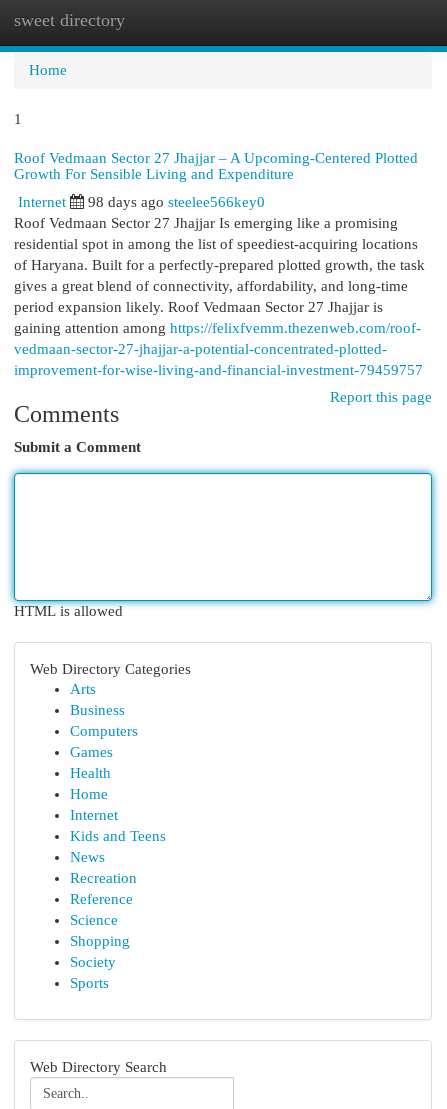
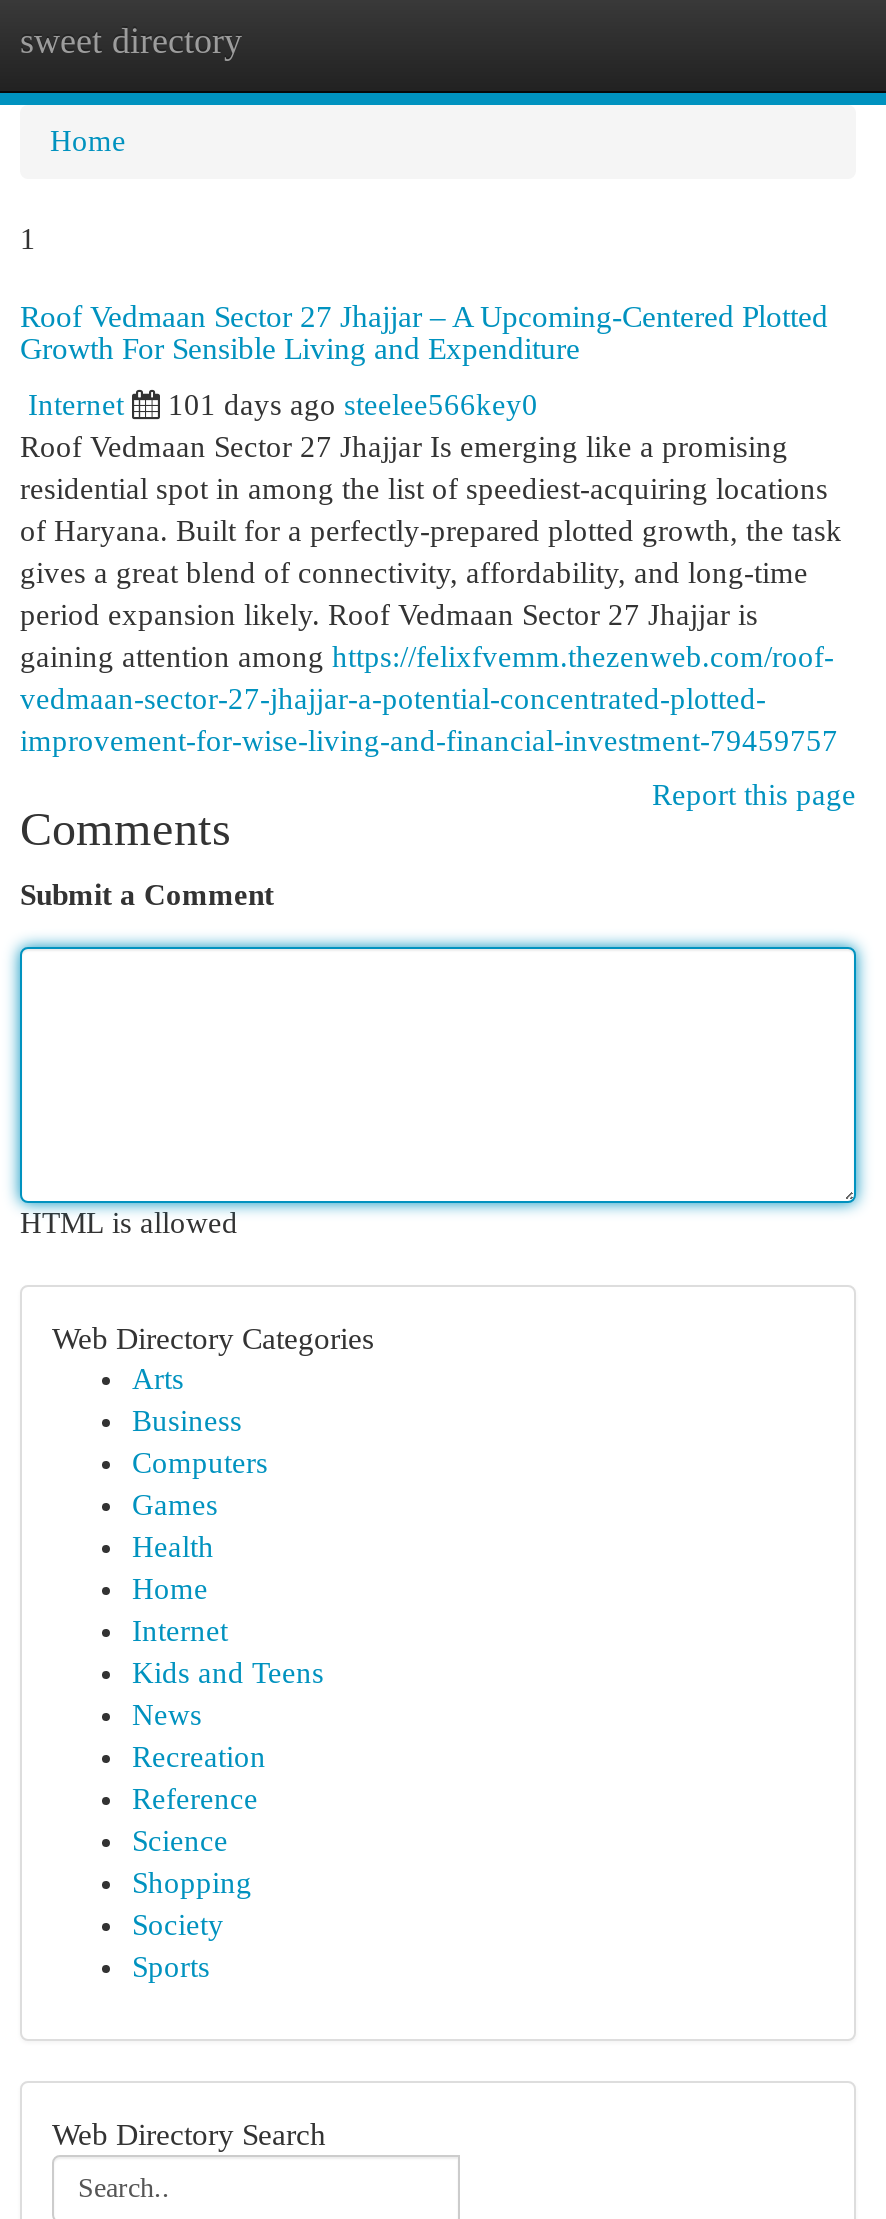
[88,194,265,210] 98 days ago steelee566key0 -> [168,389,538,421] 101 days ago steelee566key0

